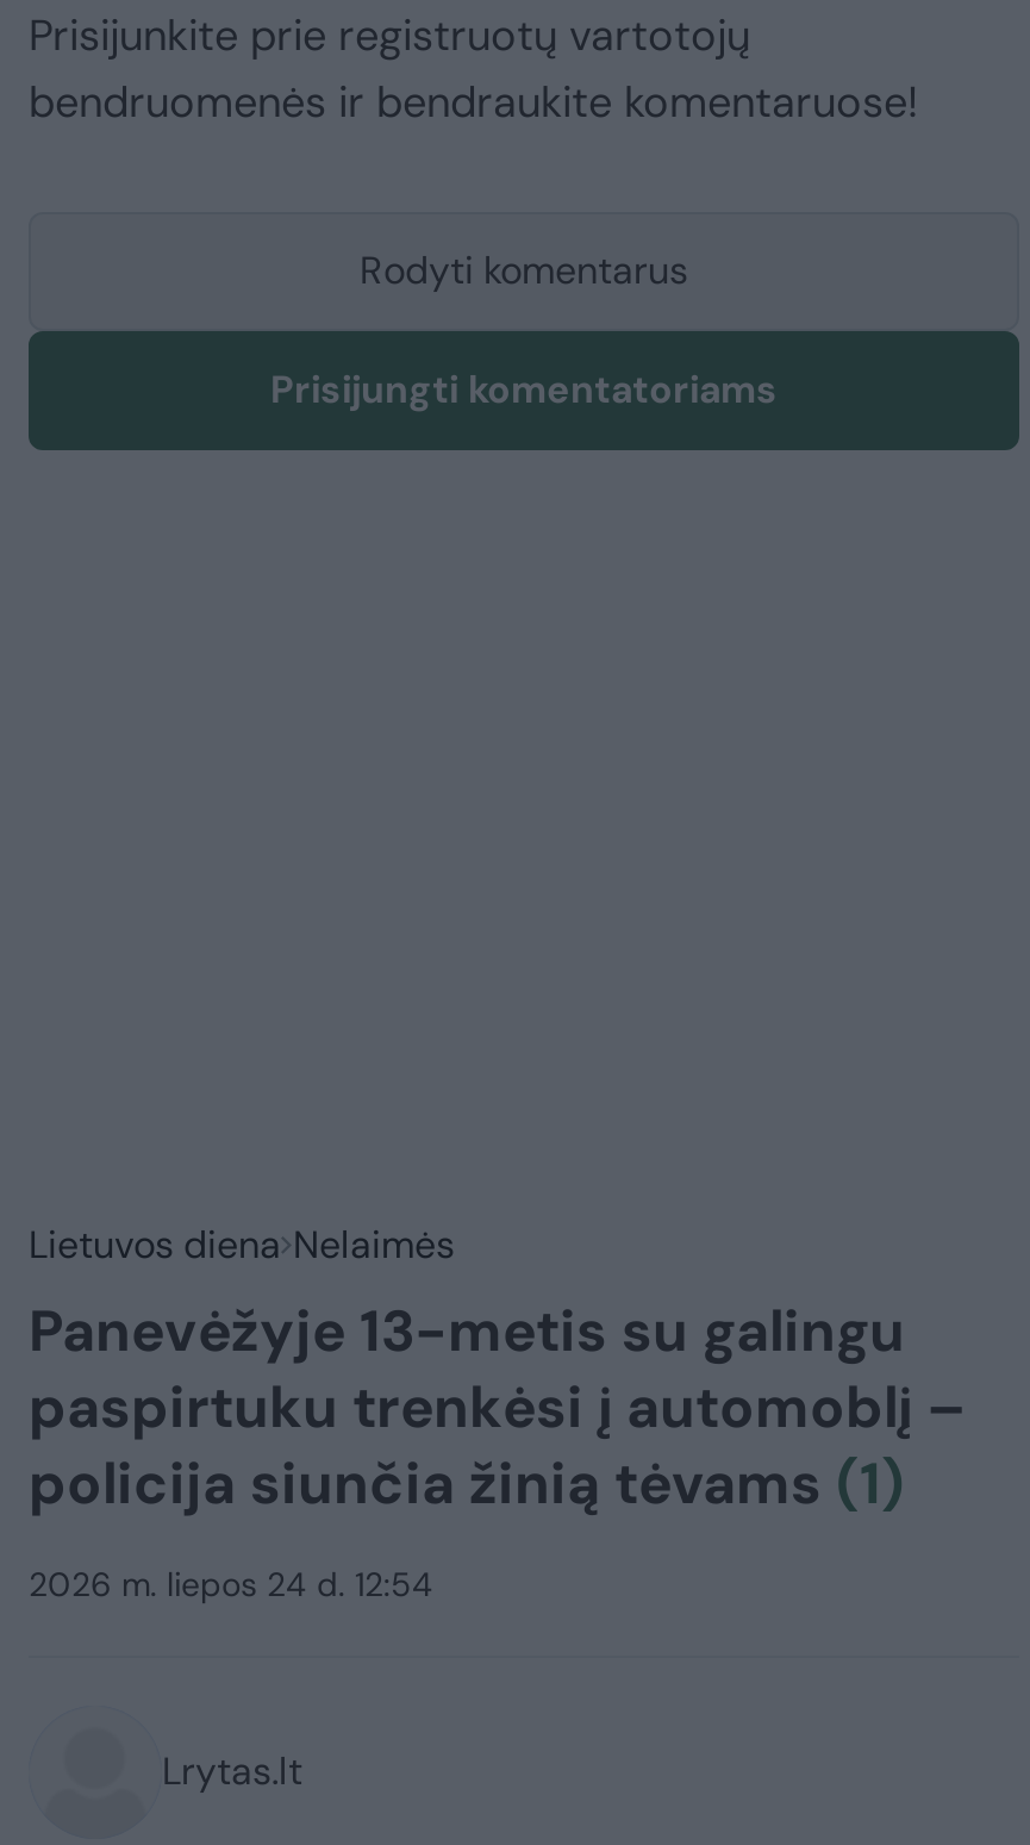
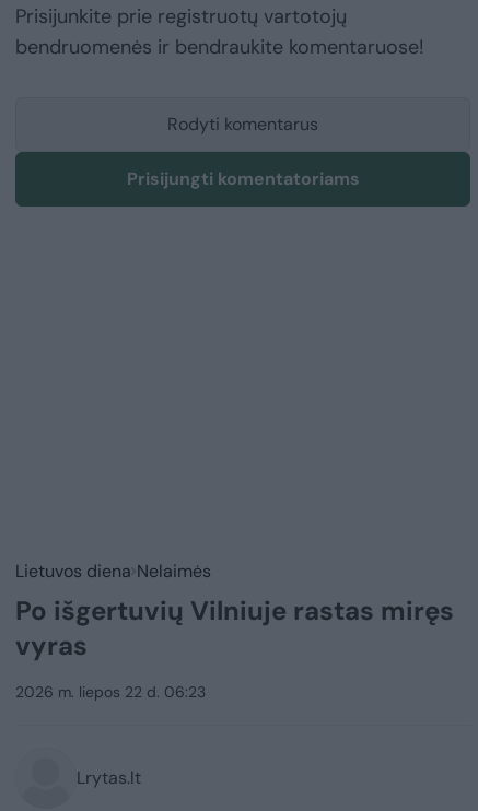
[29,1294,967,1520] Panevėžyje 13-metis su galingu | paspirtuku trenkėsi į automoblį – | policija siunčia žinią tėvams (1) -> [15,594,454,662] Po išgertuvių Vilniuje rastas miręs | vyras
[29,1563,433,1606] 2026 m. liepos 24 d. 12:54 -> [15,682,206,702] 2026 m. liepos 22 d. 06:23

